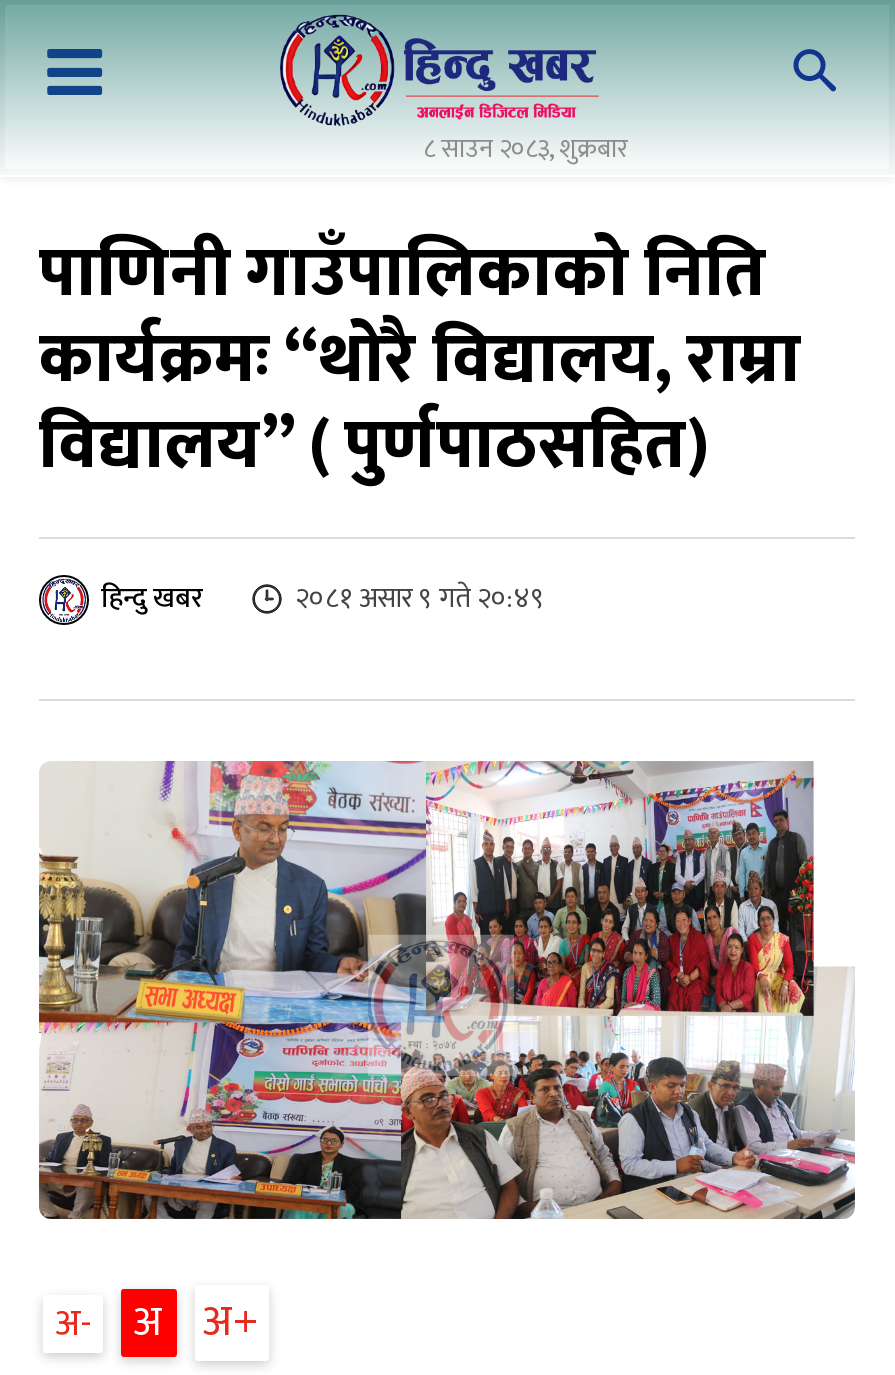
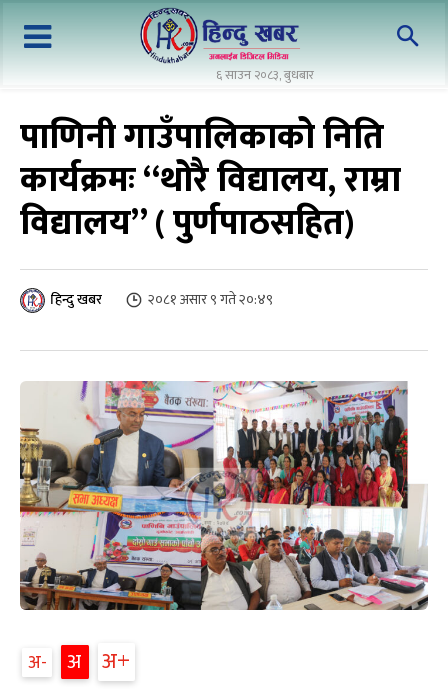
[423,126,627,170] ८ साउन २०८३, शुक्रबार -> [216,63,314,85] ६ साउन २०८३, बुधबार

